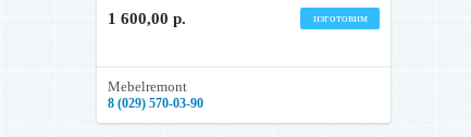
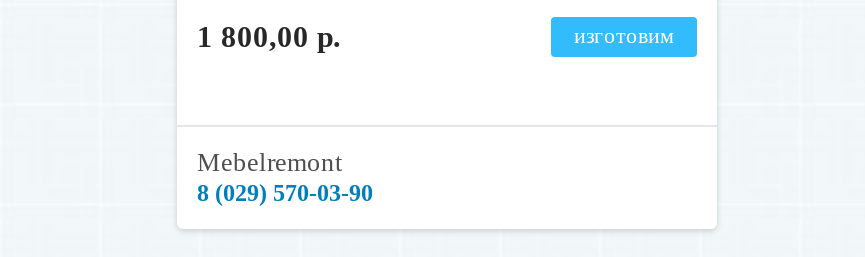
[108,10,186,27] 1 600,00 р. -> [197,21,341,53] 1 800,00 р.

